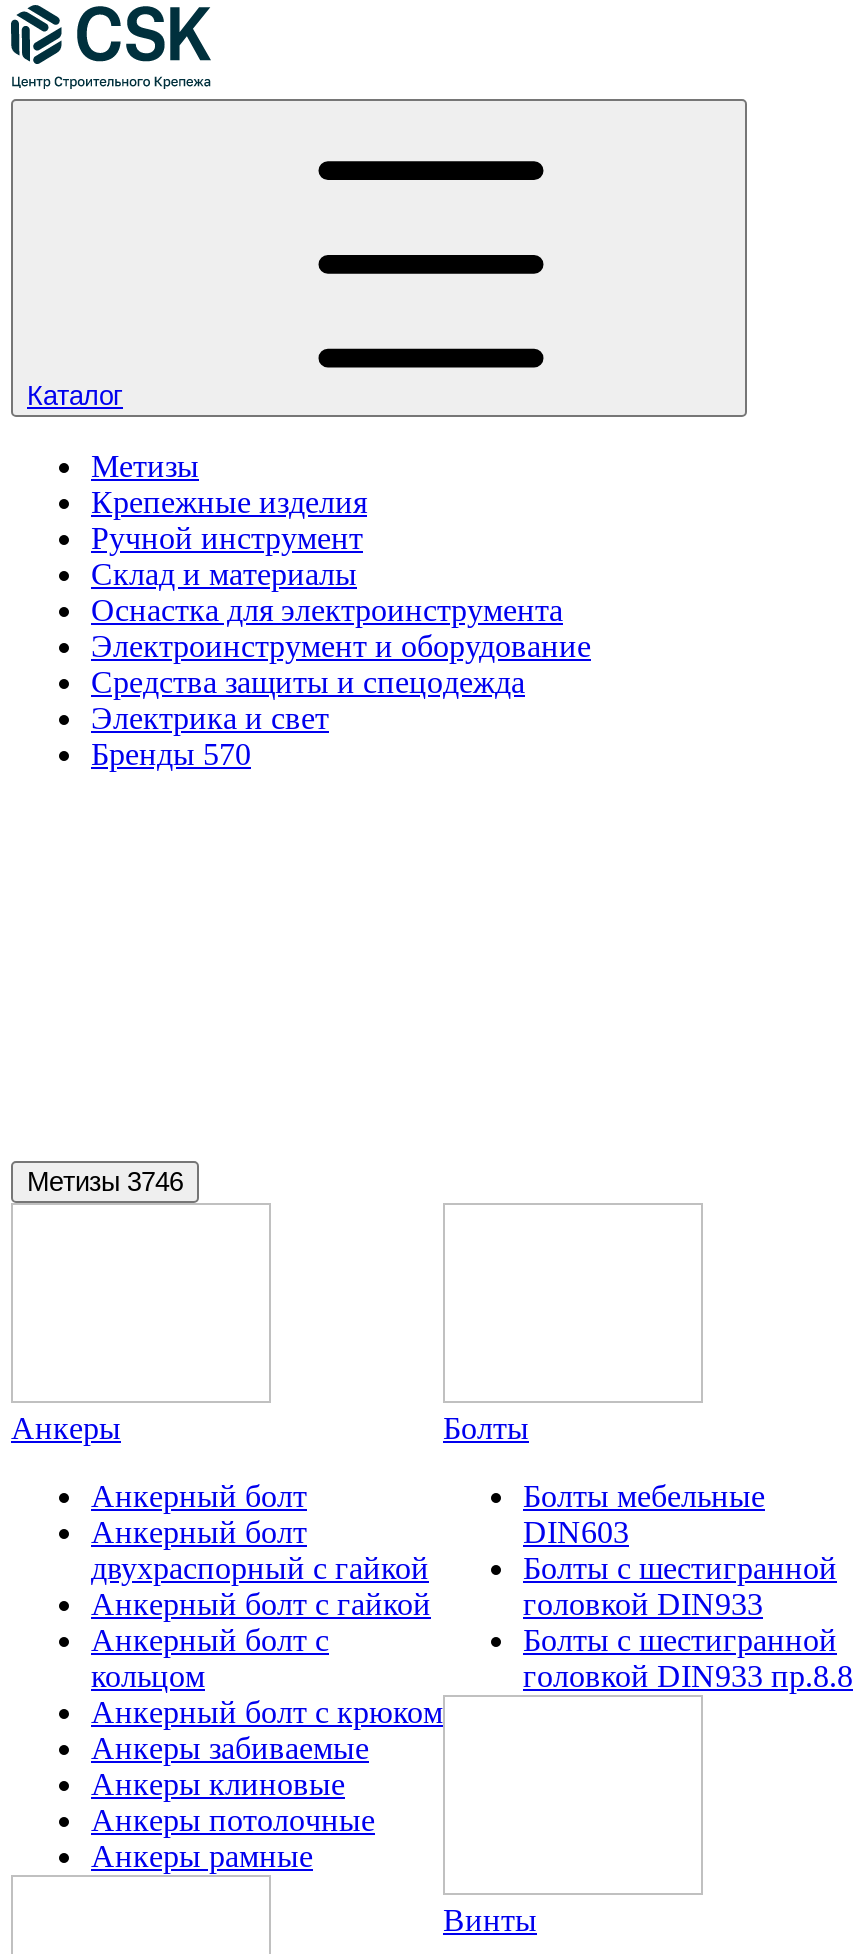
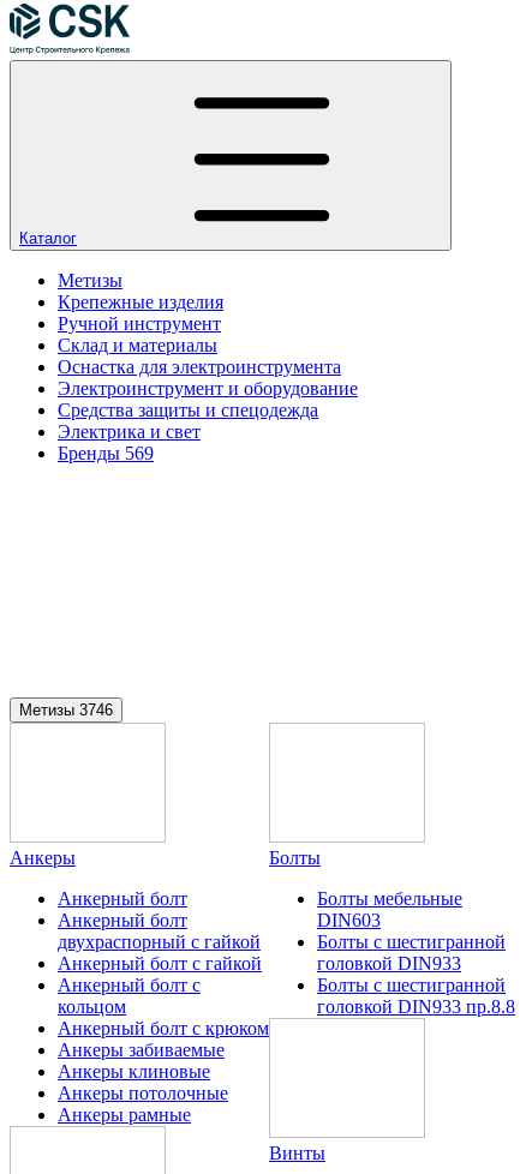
[91,737,251,771] Бренды 570 -> [58,443,154,463] Бренды 569

